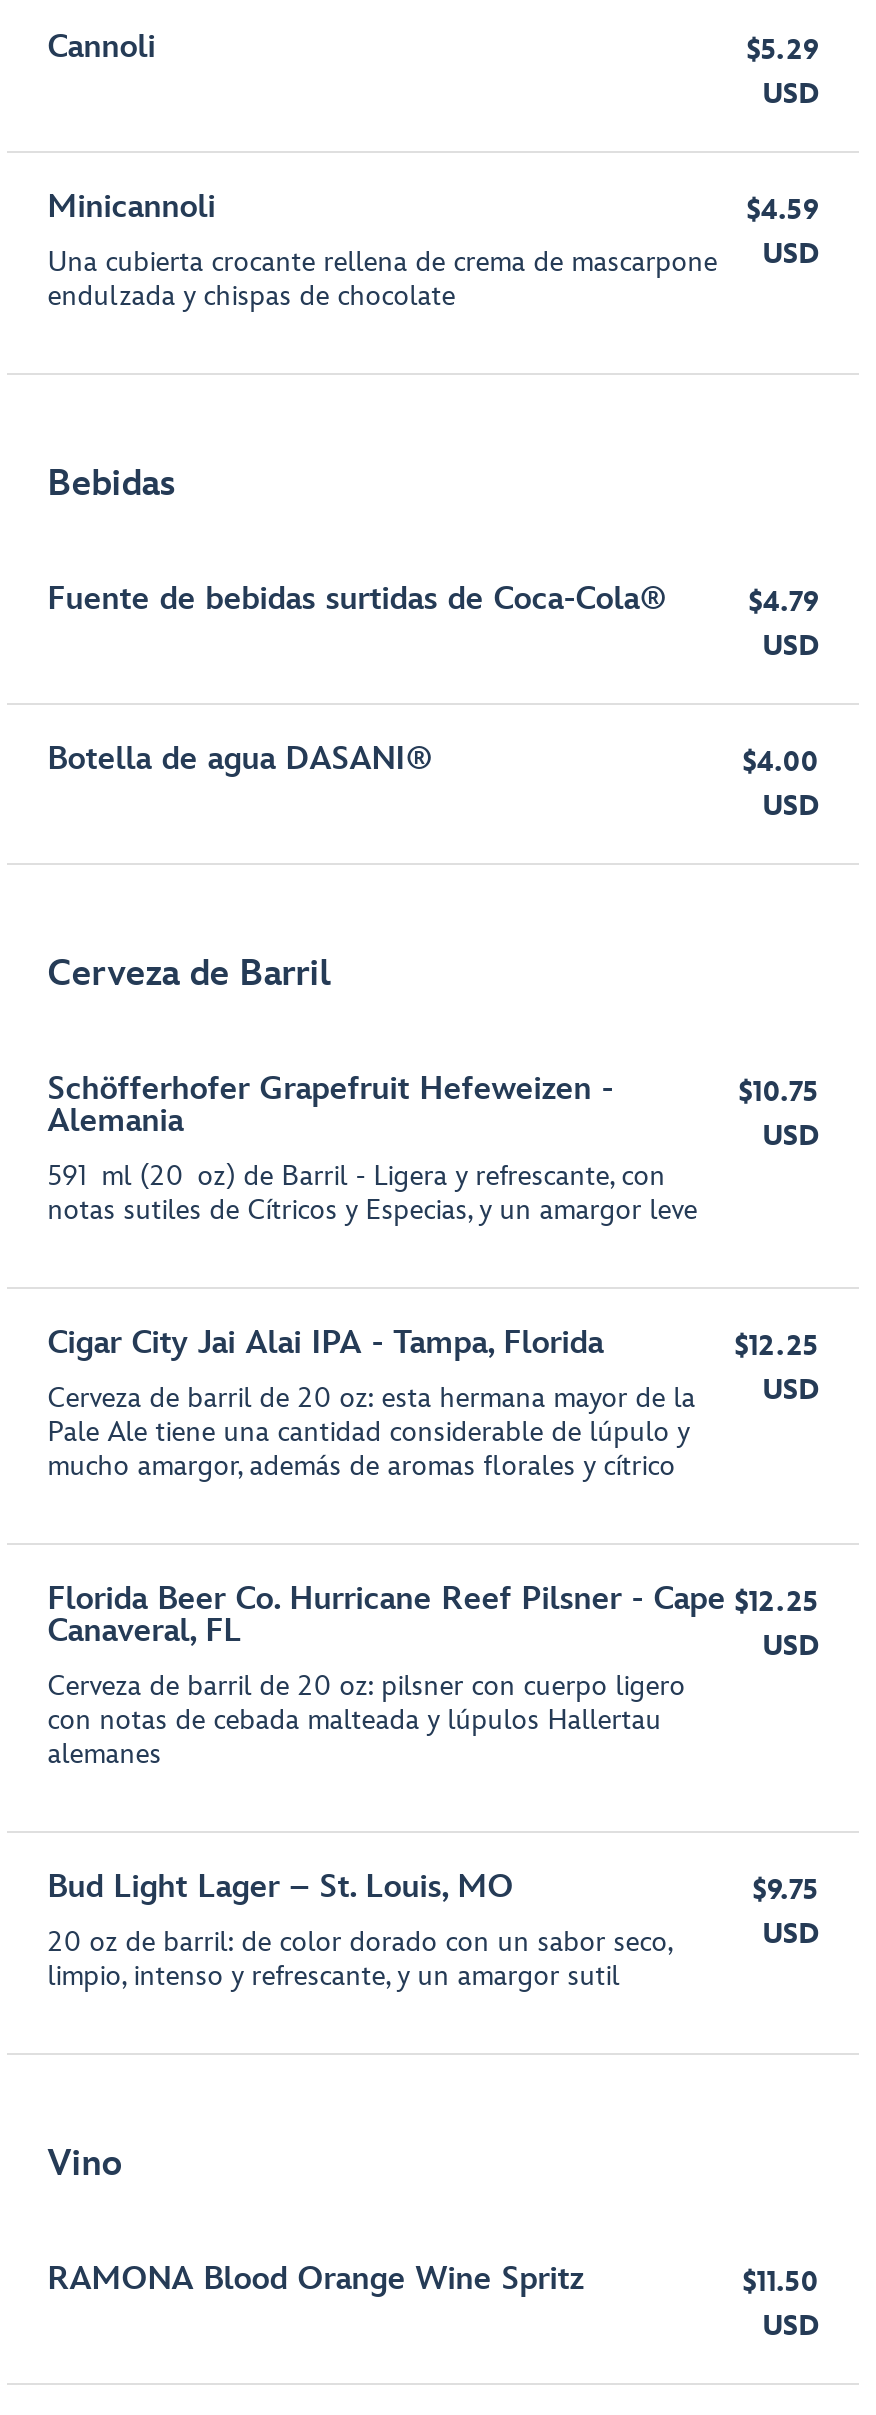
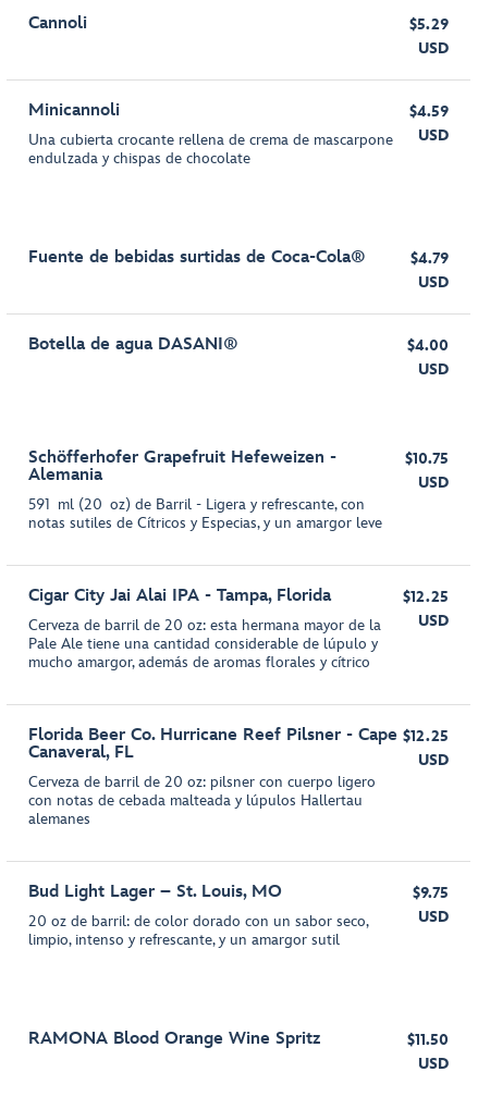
[47,463,175,505] Bebidas -> none
[47,953,331,995] Cerveza de Barril -> none
[47,2143,121,2185] Vino -> none

